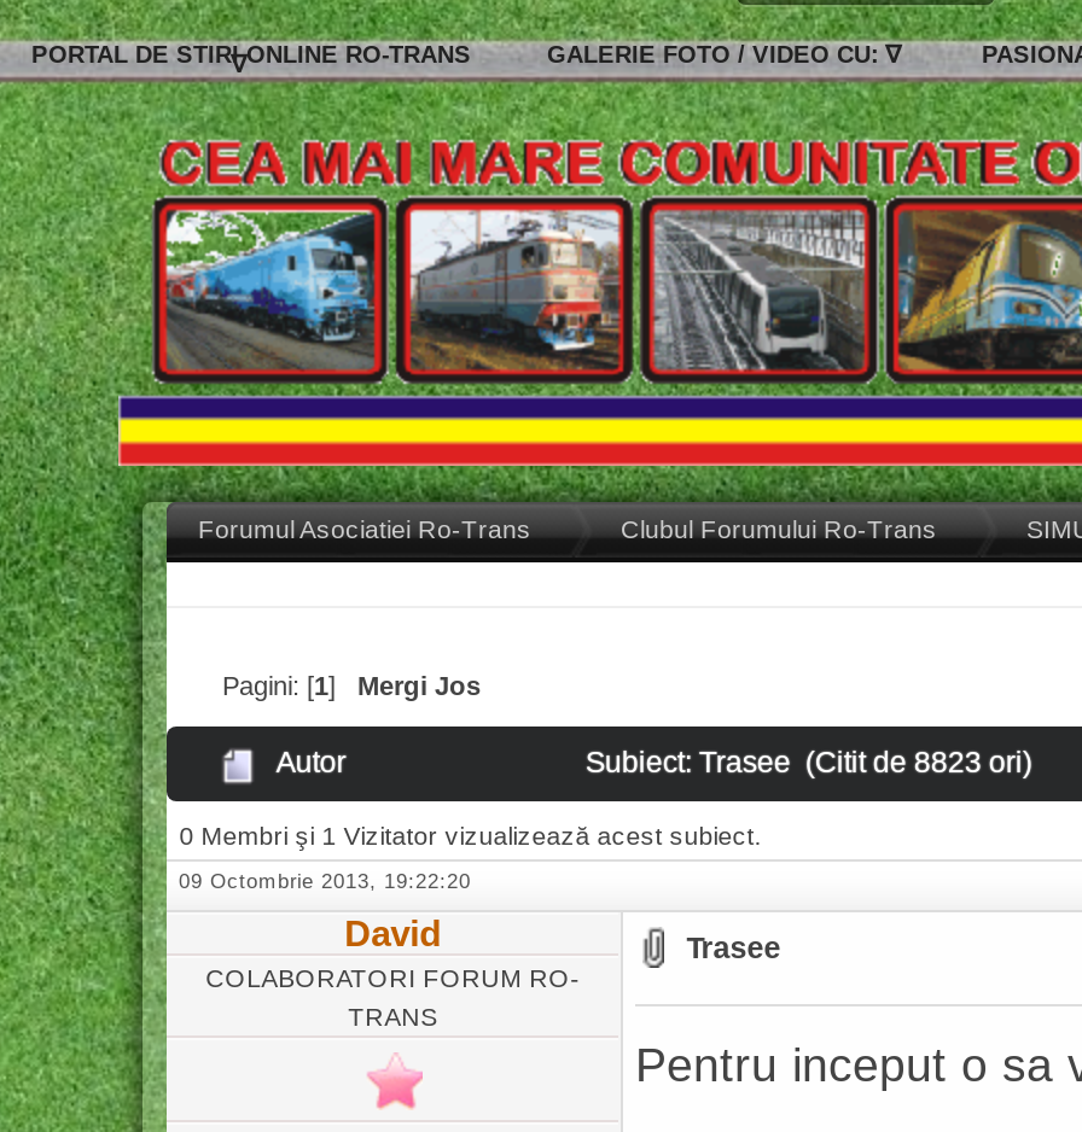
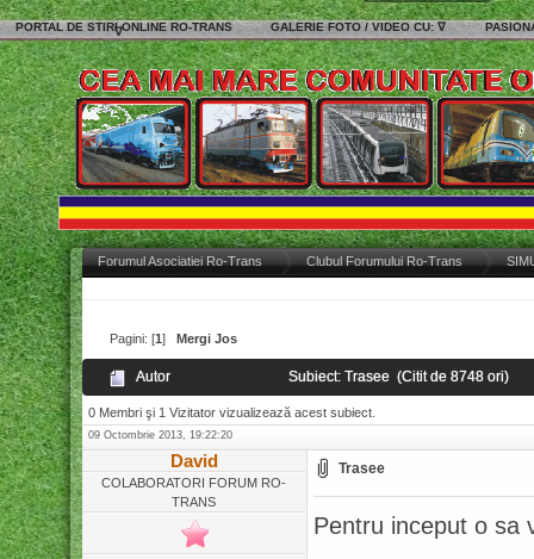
[578,747,1032,781] Subiect: Trasee (Citit de 8823 ori) -> [285,369,509,386] Subiect: Trasee (Citit de 8748 ori)

